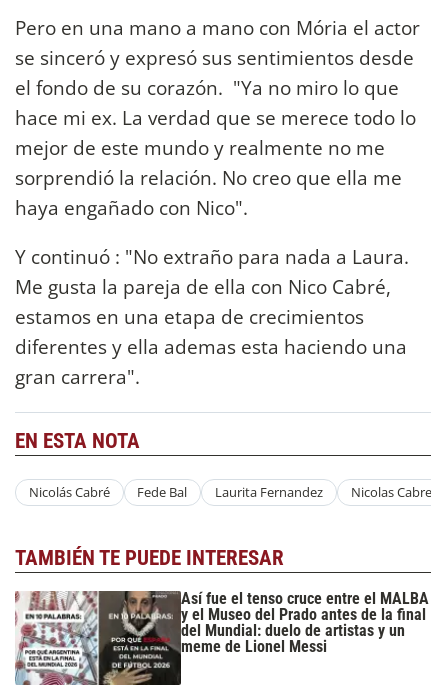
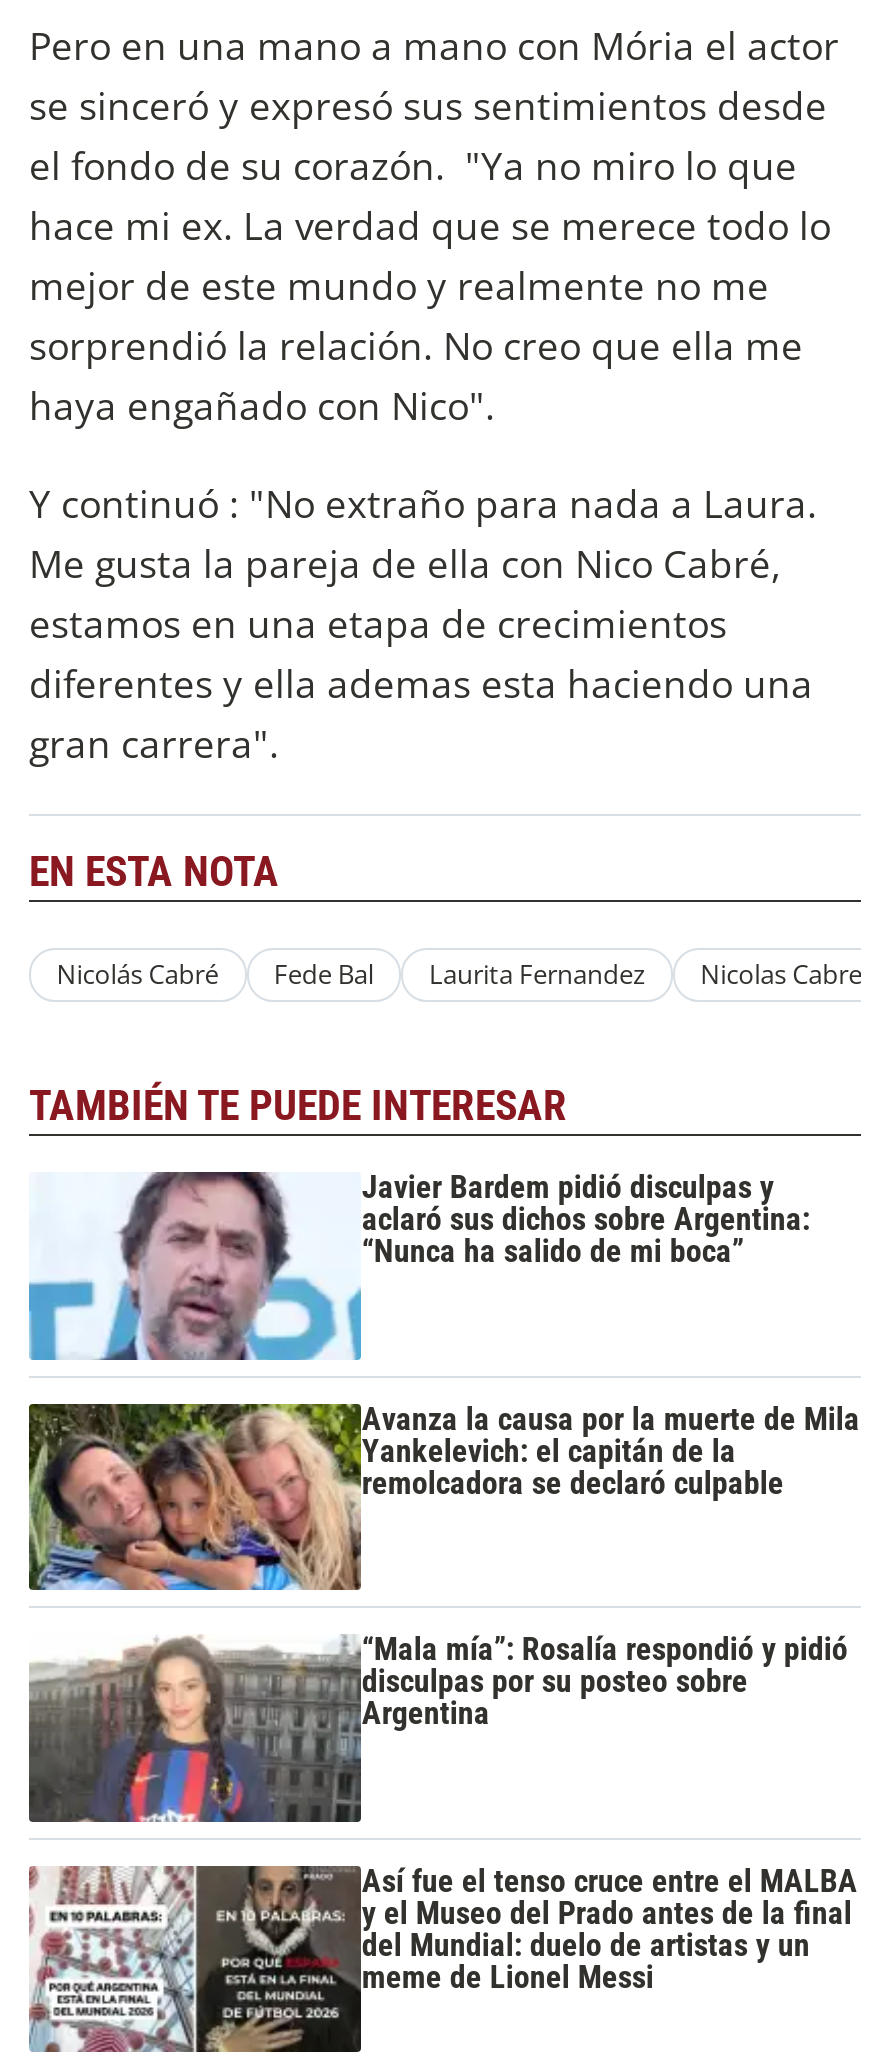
none -> [27,1169,810,1362] [image] | Javier Bardem pidió disculpas y | aclaró sus dichos sobre Argentina: | “Nunca ha salido de mi boca”
none -> [27,1400,860,1594] [image] | Avanza la causa por la muerte de Mila | Yankelevich: el capitán de la | remolcadora se declaró culpable
none -> [27,1630,848,1828] [image] | “Mala mía”: Rosalía respondió y pidió | disculpas por su posteo sobre | Argentina

